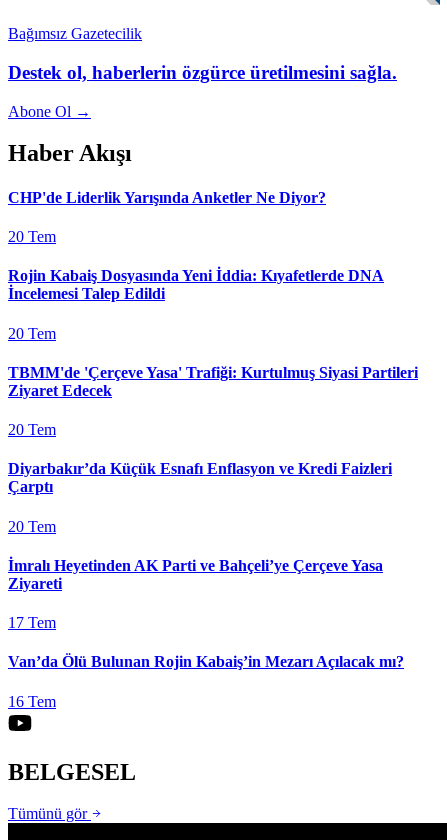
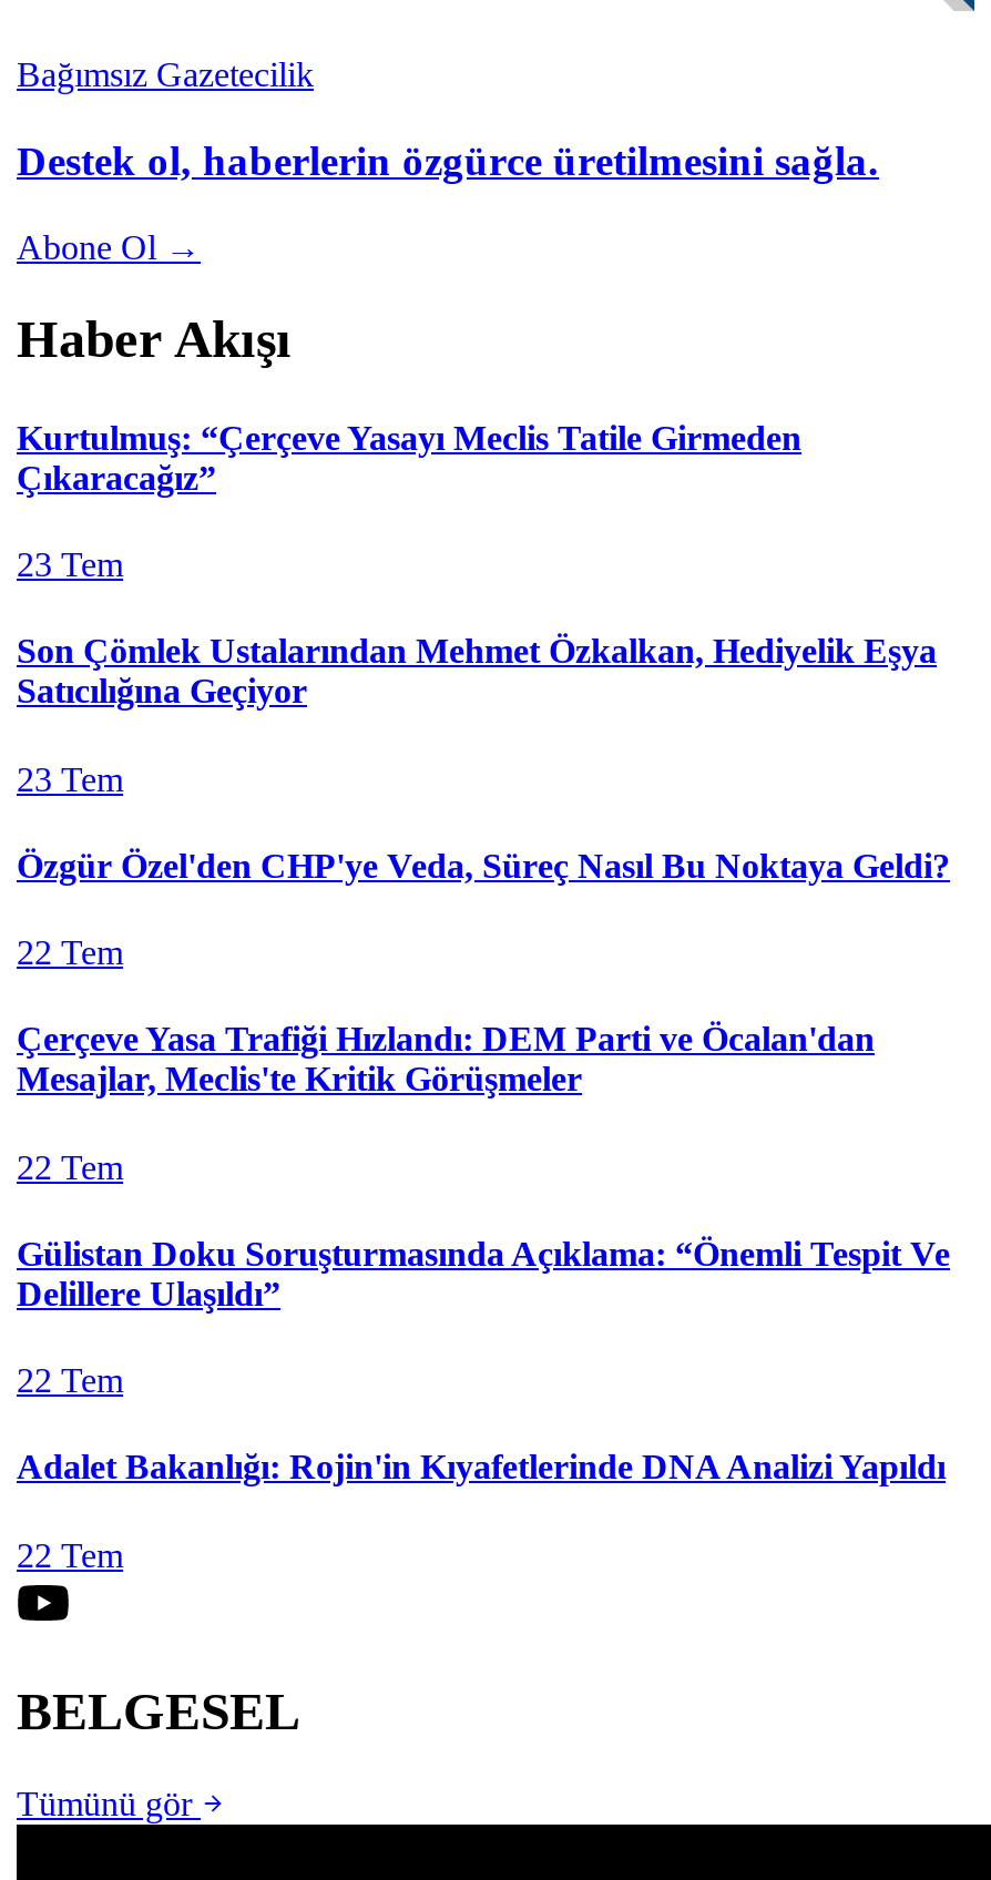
[8,189,326,206] CHP'de Liderlik Yarışında Anketler Ne Diyor? -> [17,418,801,496] Kurtulmuş: “Çerçeve Yasayı Meclis Tatile Girmeden | Çıkaracağız”
[8,228,56,245] 20 Tem -> [17,545,123,583] 23 Tem
[8,267,384,302] Rojin Kabaiş Dosyasında Yeni İddia: Kıyafetlerde DNA | İncelemesi Talep Edildi -> [17,633,937,710] Son Çömlek Ustalarından Mehmet Özkalkan, Hediyelik Eşya | Satıcılığına Geçiyor
[8,324,56,341] 20 Tem -> [17,759,123,797] 23 Tem
[8,364,418,399] TBMM'de 'Çerçeve Yasa' Trafiği: Kurtulmuş Siyasi Partileri | Ziyaret Edecek -> [17,846,950,884] Özgür Özel'den CHP'ye Veda, Süreç Nasıl Bu Noktaya Geldi?
[8,421,56,438] 20 Tem -> [17,934,123,971] 22 Tem
[8,460,392,495] Diyarbakır’da Küçük Esnafı Enflasyon ve Kredi Faizleri | Çarptı -> [17,1020,875,1098] Çerçeve Yasa Trafiği Hızlandı: DEM Parti ve Öcalan'dan | Mesajlar, Meclis'te Kritik Görüşmeler
[8,518,56,535] 20 Tem -> [17,1148,123,1185] 22 Tem
[8,557,383,592] İmralı Heyetinden AK Parti ve Bahçeli’ye Çerçeve Yasa | Ziyareti -> [17,1235,950,1312] Gülistan Doku Soruşturmasında Açıklama: “Önemli Tespit Ve | Delillere Ulaşıldı”
[8,614,56,631] 17 Tem -> [17,1361,123,1399] 22 Tem
[8,653,404,670] Van’da Ölü Bulunan Rojin Kabaiş’in Mezarı Açılacak mı? -> [17,1449,946,1486] Adalet Bakanlığı: Rojin'in Kıyafetlerinde DNA Analizi Yapıldı
[8,693,56,710] 16 Tem -> [17,1536,123,1573] 22 Tem

